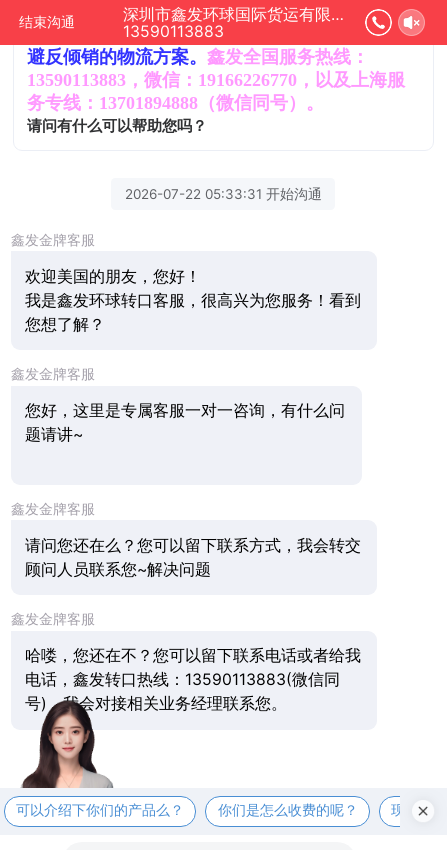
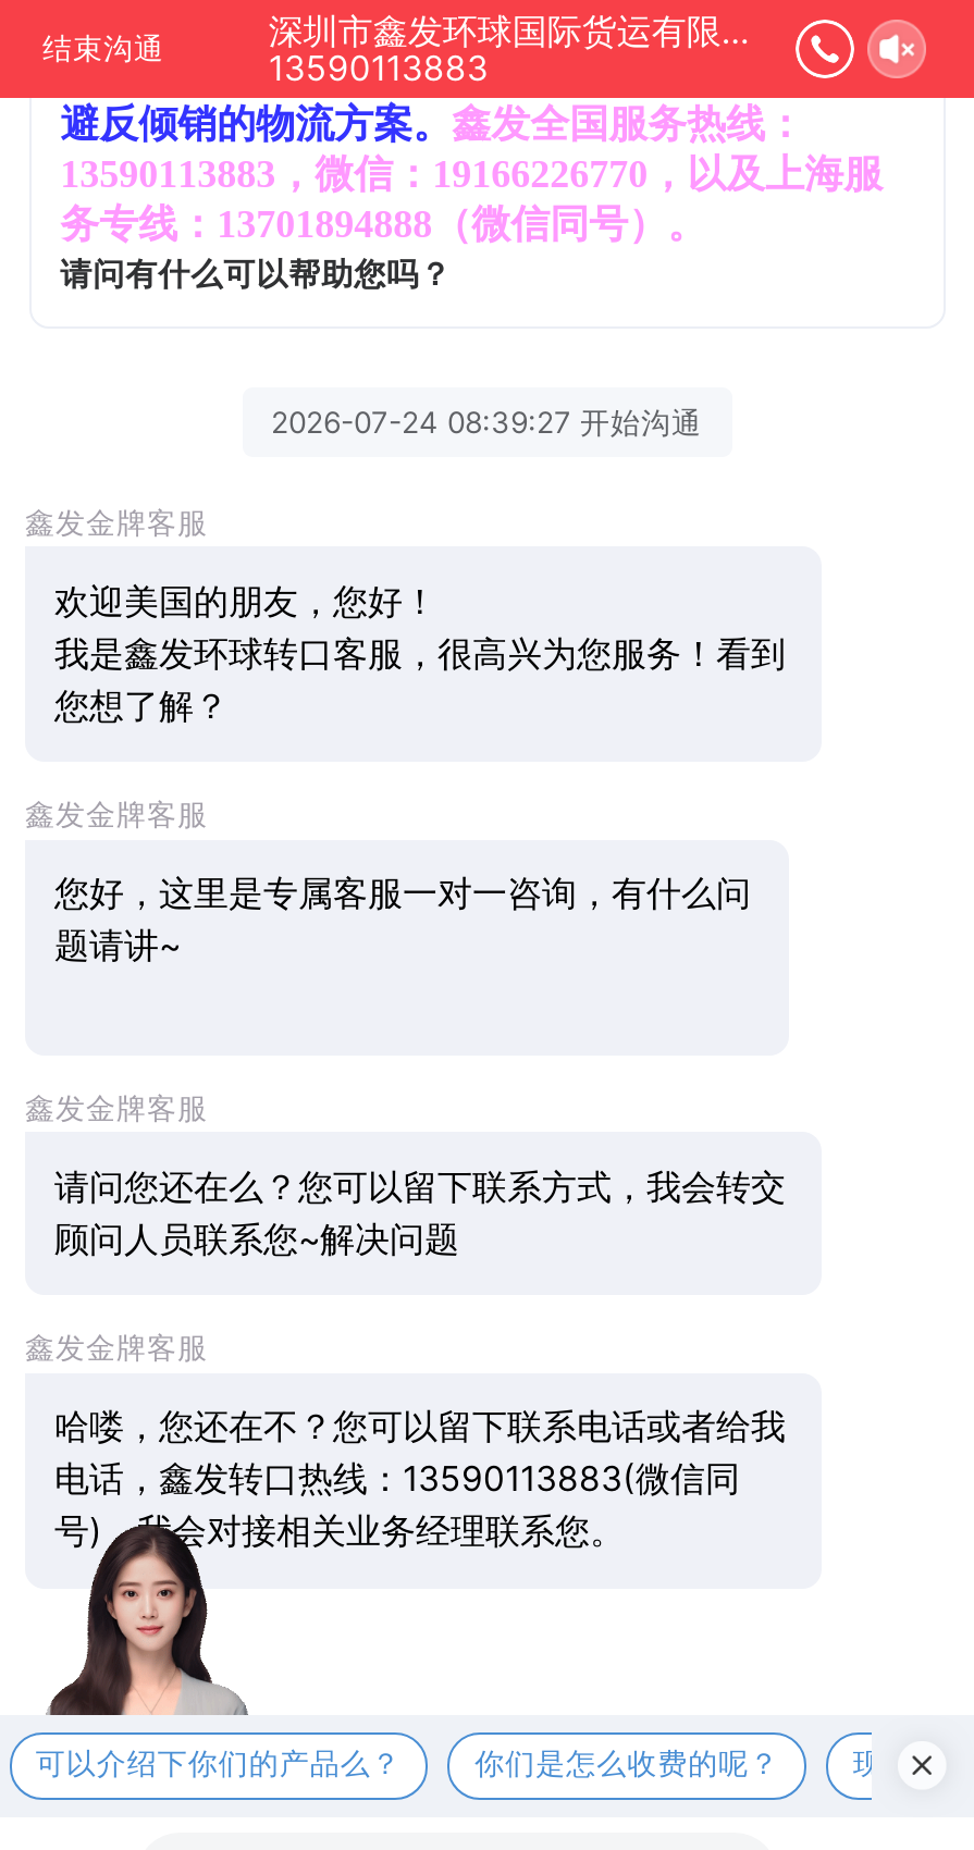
[124,186,321,202] 2026-07-22 05:33:31 开始沟通 -> [271,405,702,439] 2026-07-24 08:39:27 开始沟通

